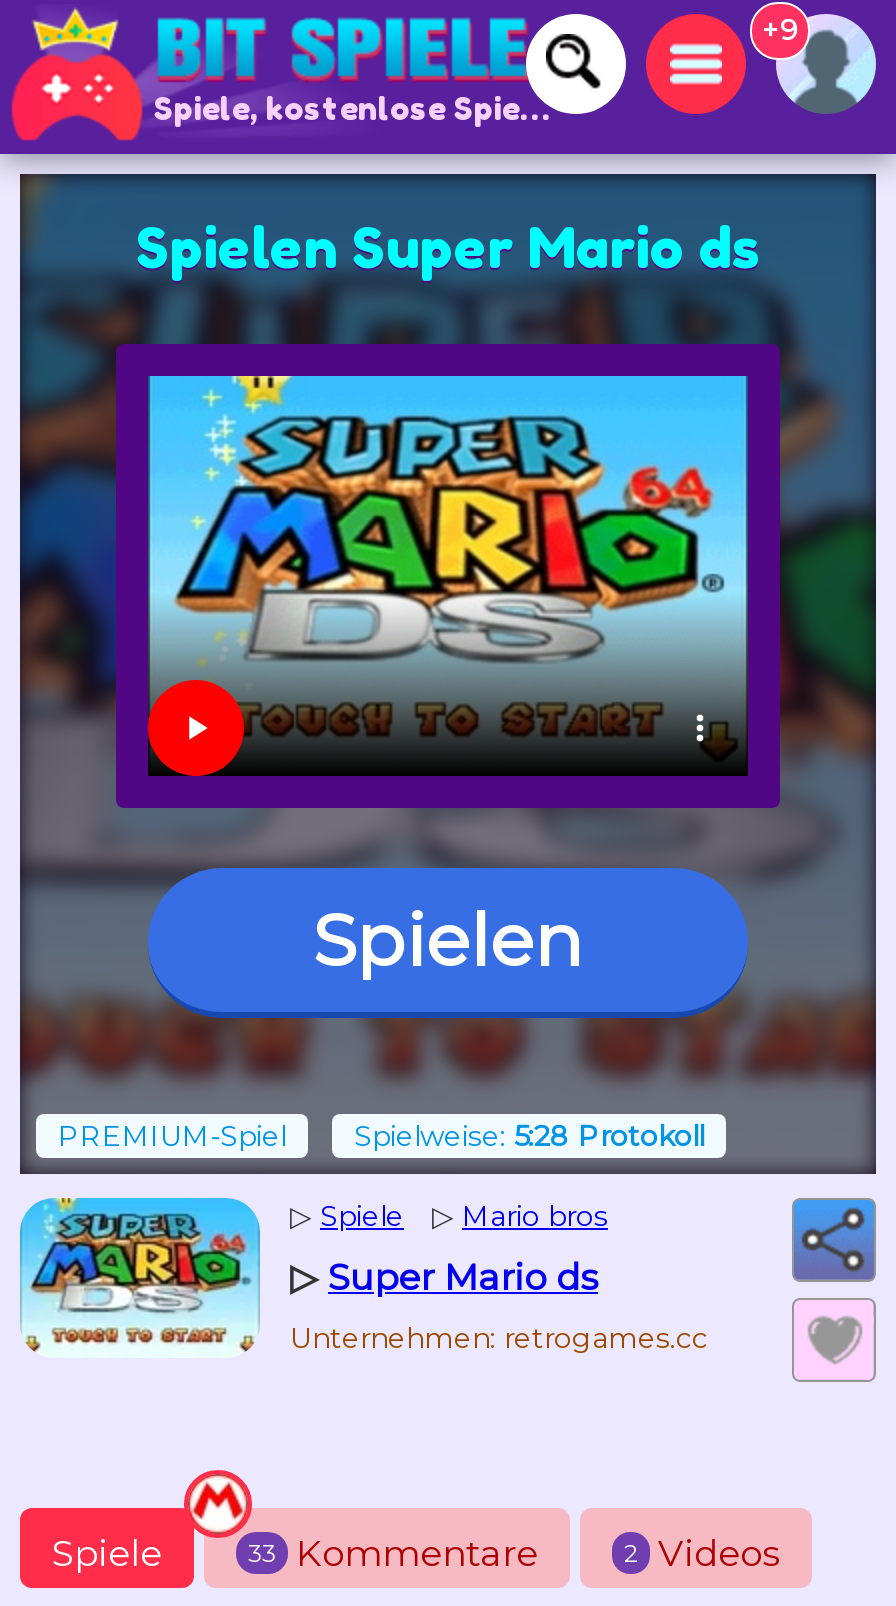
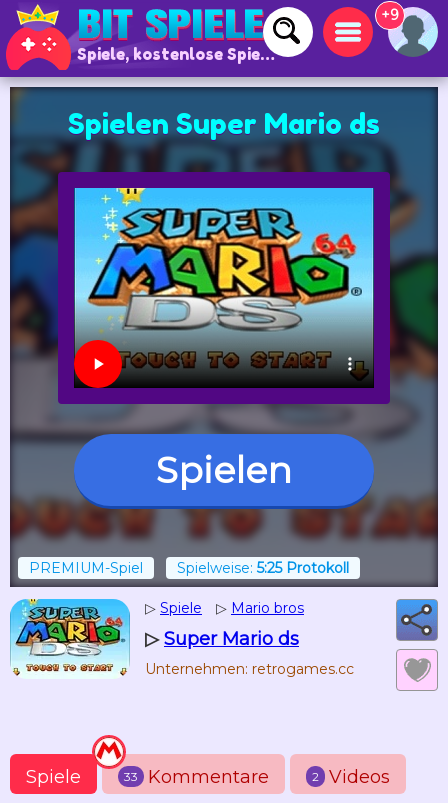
[354,1118,704,1154] Spielweise: 5:28 Protokoll -> [177,559,349,577] Spielweise: 5:25 Protokoll

